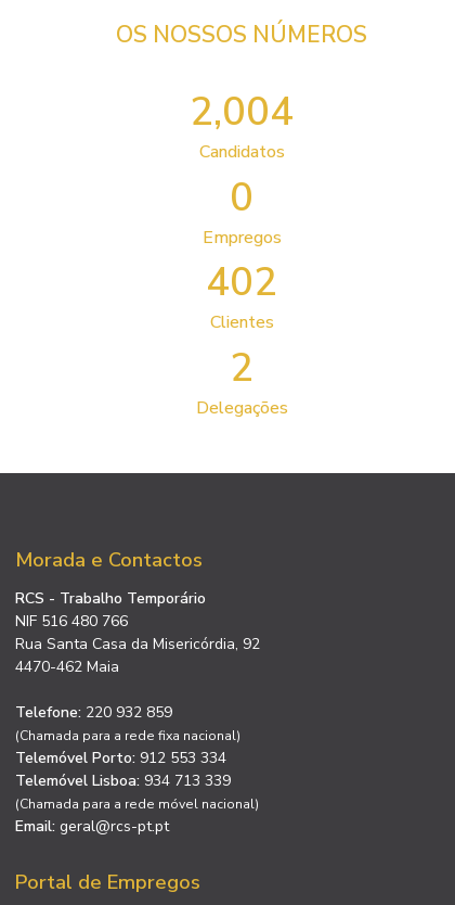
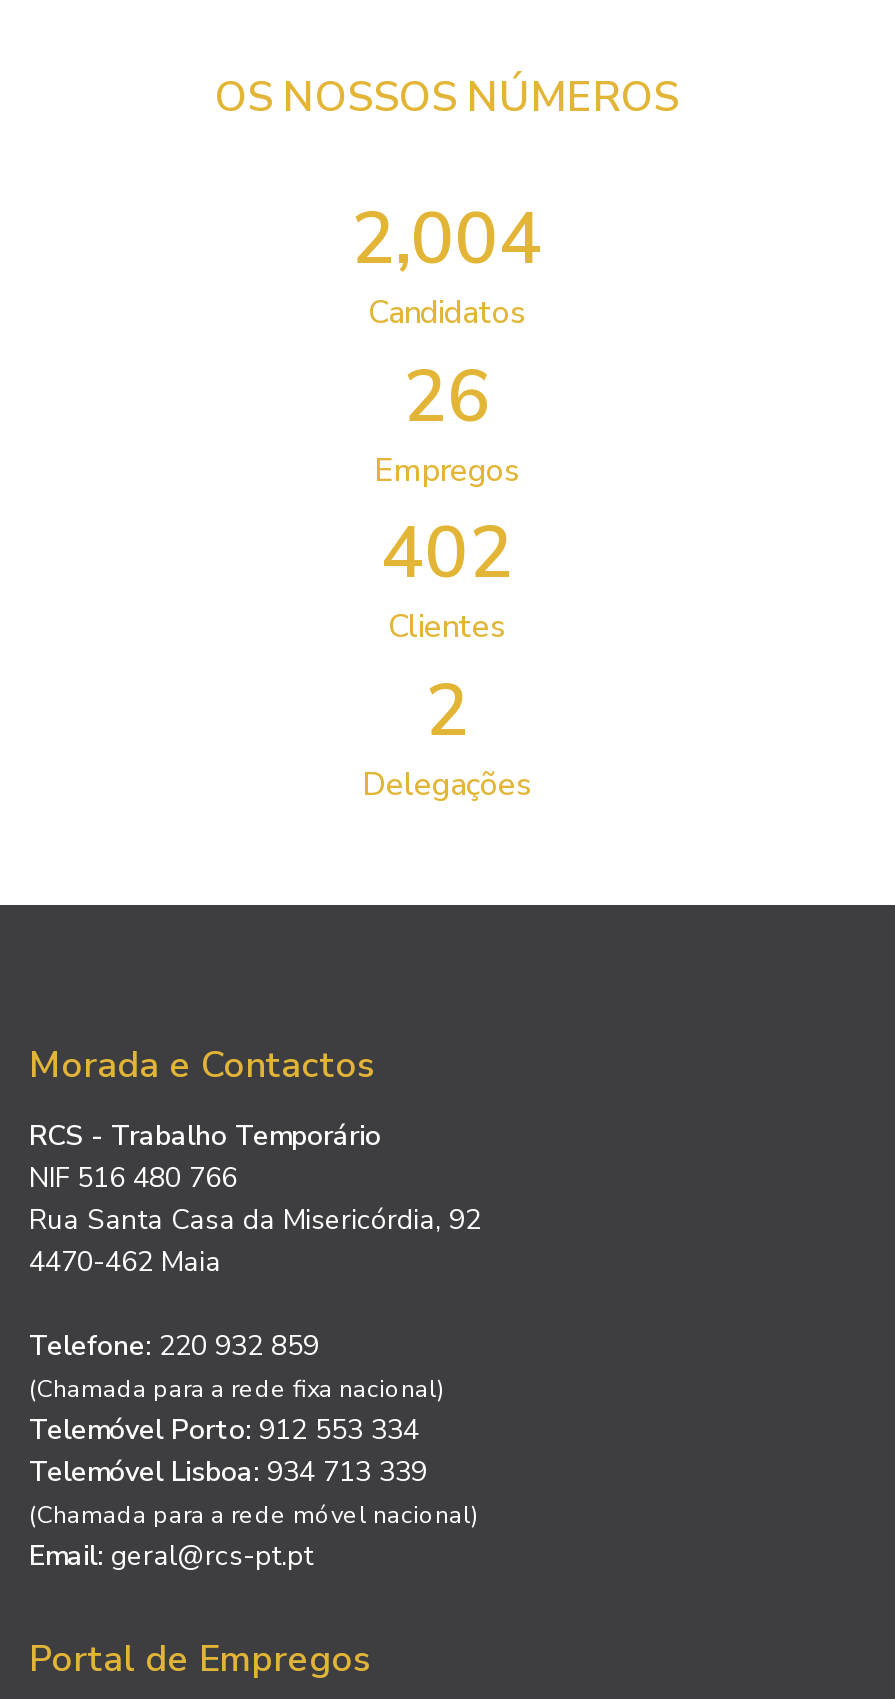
[230,170,253,224] 0 -> [403,346,491,446] 26

